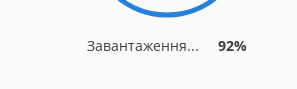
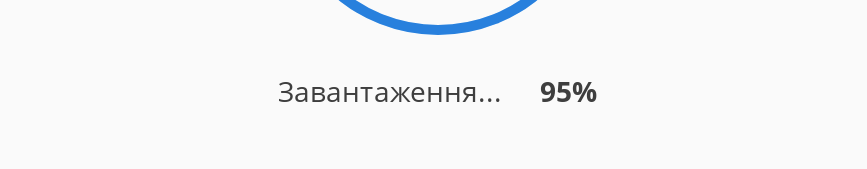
[87,35,247,54] Завантаження... 92% -> [278,71,598,109] Завантаження... 95%

